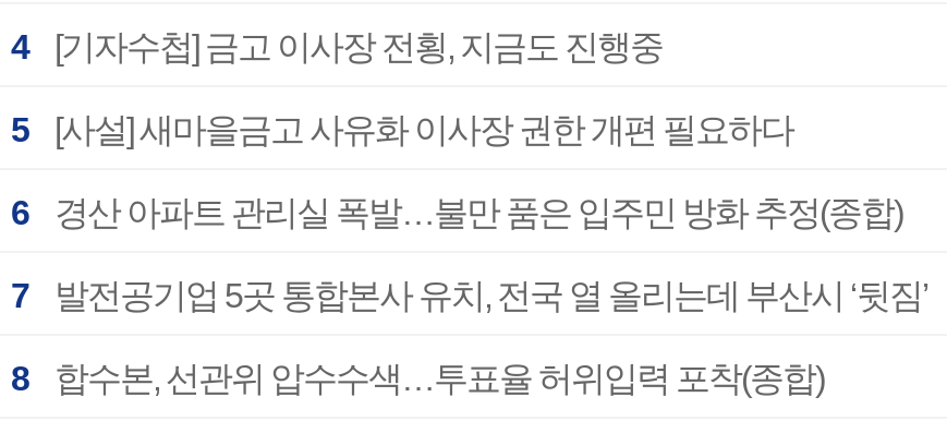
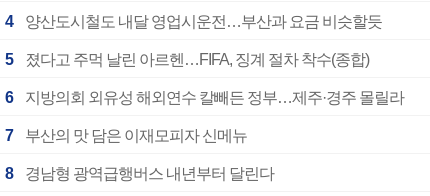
[54,28,663,65] [기자수첩] 금고 이사장 전횡, 지금도 진행중 -> [25,13,382,30] 양산도시철도 내달 영업시운전…부산과 요금 비슷할듯
[54,111,793,148] [사설] 새마을금고 사유화 이사장 권한 개편 필요하다 -> [25,51,369,68] 졌다고 주먹 날린 아르헨…FIFA, 징계 절차 착수(종합)
[54,193,902,231] 경산 아파트 관리실 폭발…불만 품은 입주민 방화 추정(종합) -> [25,89,404,106] 지방의회 외유성 해외연수 칼빼든 정부…제주·경주 몰릴라
[54,276,928,313] 발전공기업 5곳 통합본사 유치, 전국 열 올리는데 부산시 ‘뒷짐’ -> [25,127,247,144] 부산의 맛 담은 이재모피자 신메뉴
[54,359,824,396] 합수본, 선관위 압수수색…투표율 허위입력 포착(종합) -> [25,165,274,182] 경남형 광역급행버스 내년부터 달린다

